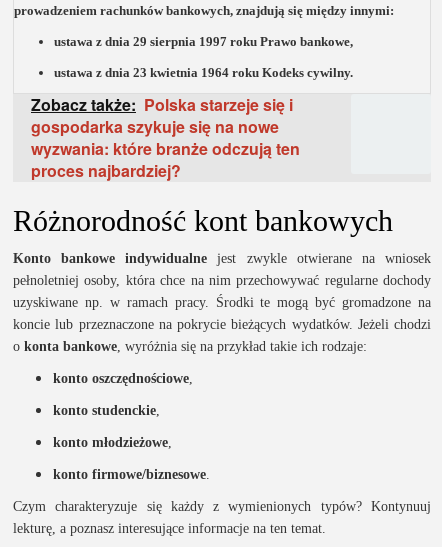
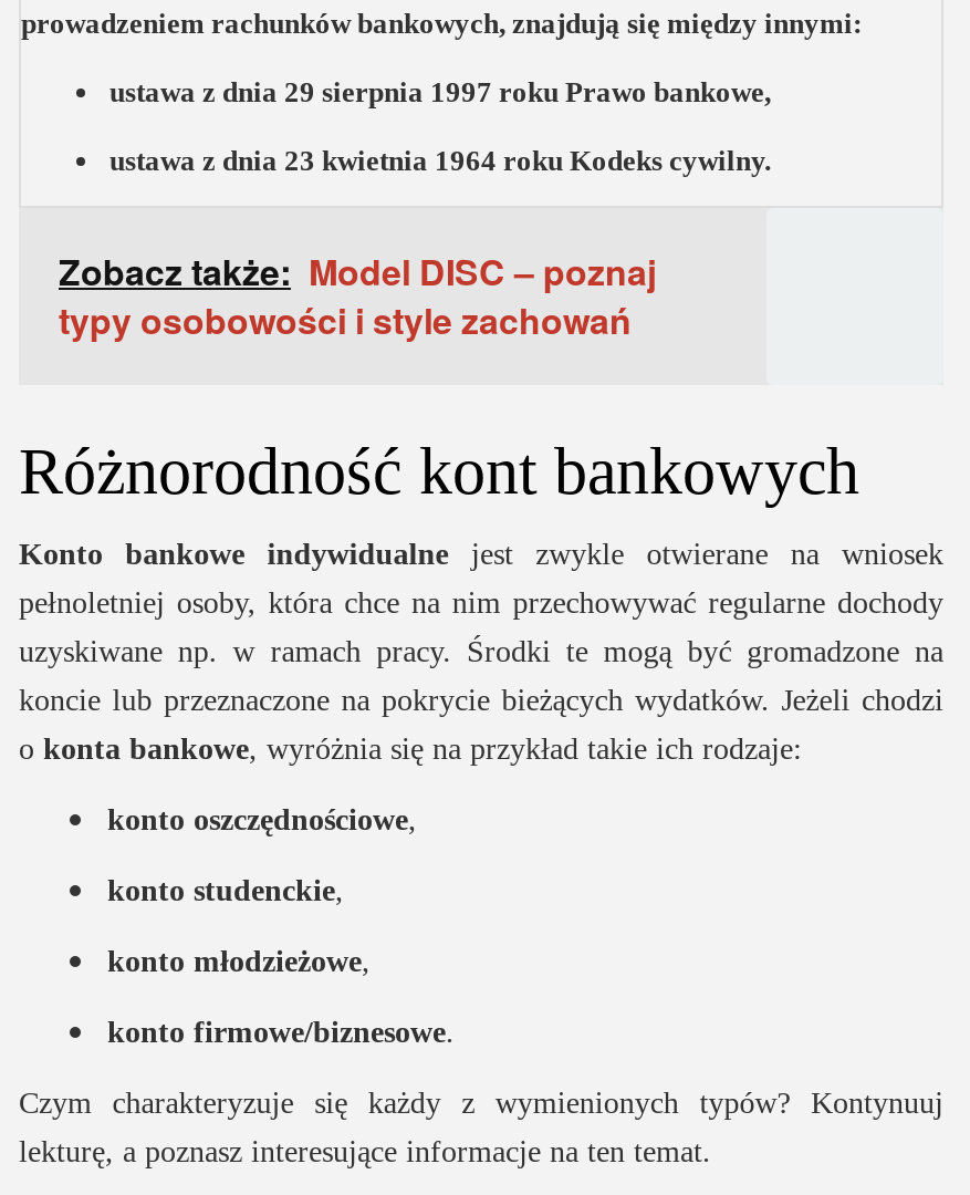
[31,93,300,182] Zobacz także: Polska starzeje się i | gospodarka szykuje się na nowe | wyzwania: które branże odczują ten | proces najbardziej? -> [59,246,656,345] Zobacz także: Model DISC – poznaj | typy osobowości i style zachowań

